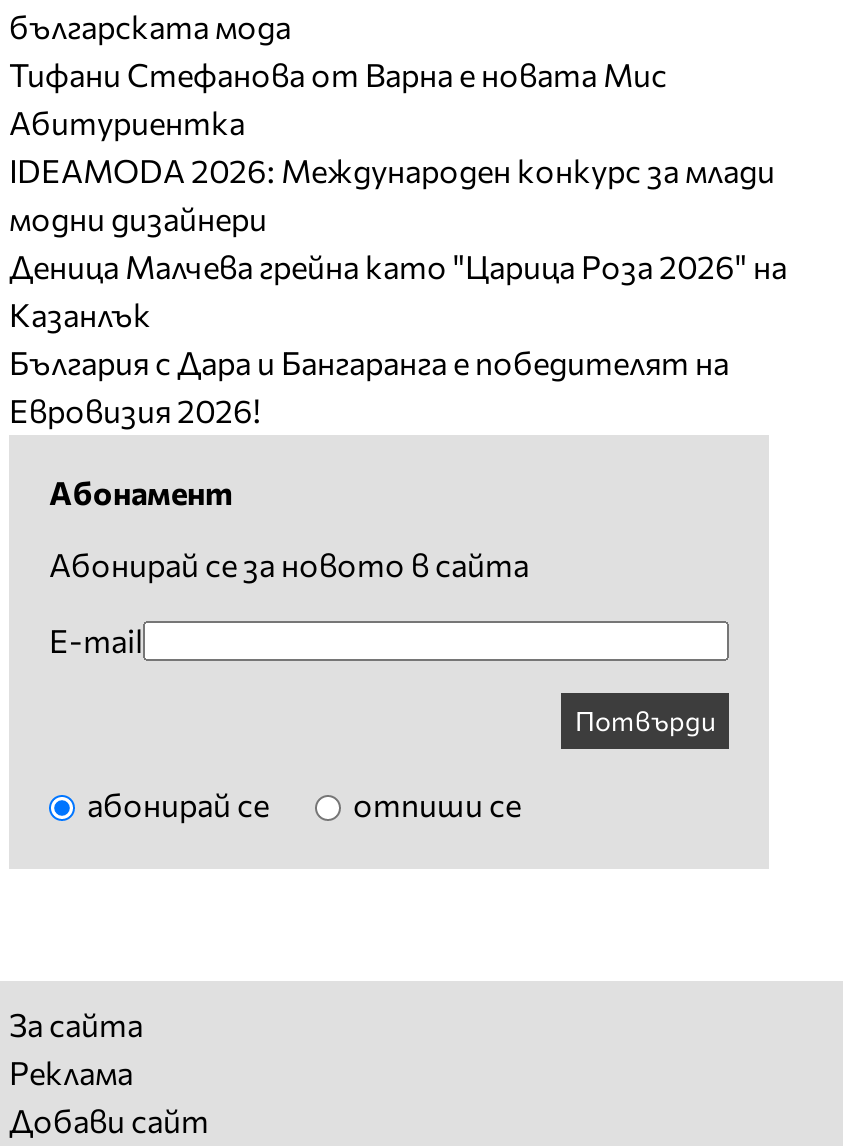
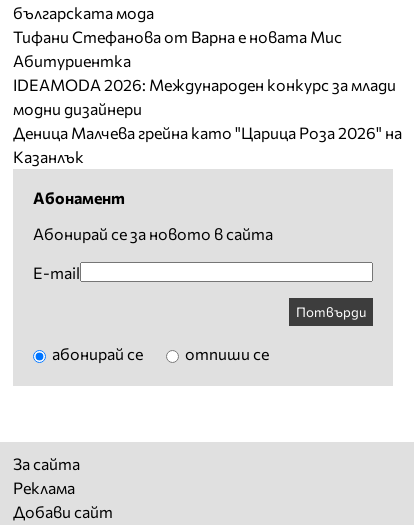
[9,343,729,429] България с Дара и Бангаранга е победителят на | Евровизия 2026! -> none

